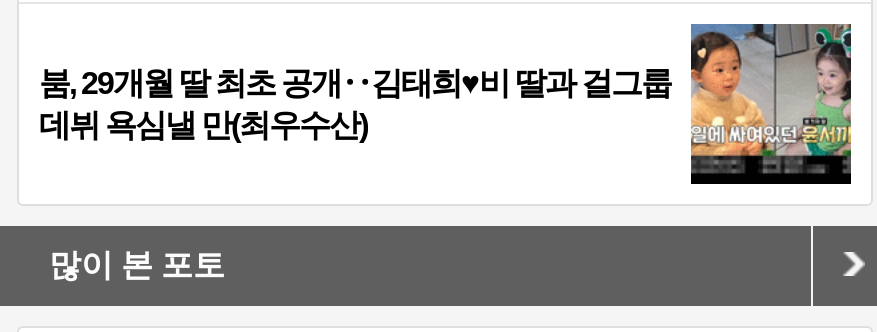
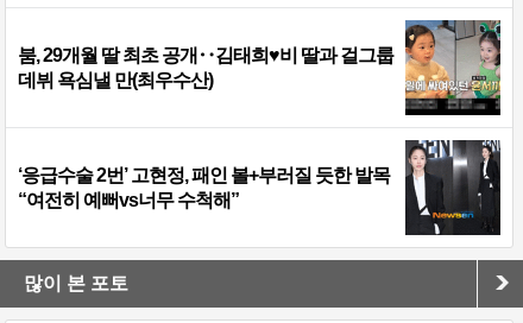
none -> [18,140,502,235] [image] | ‘응급수술 2번’ 고현정, 패인 볼+부러질 듯한 발목 | “여전히 예뻐vs너무 수척해”

